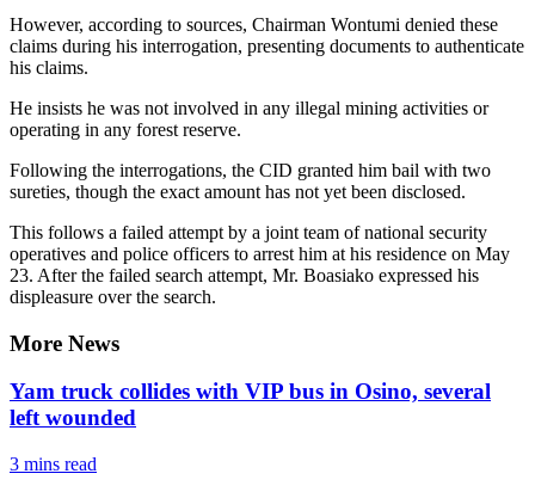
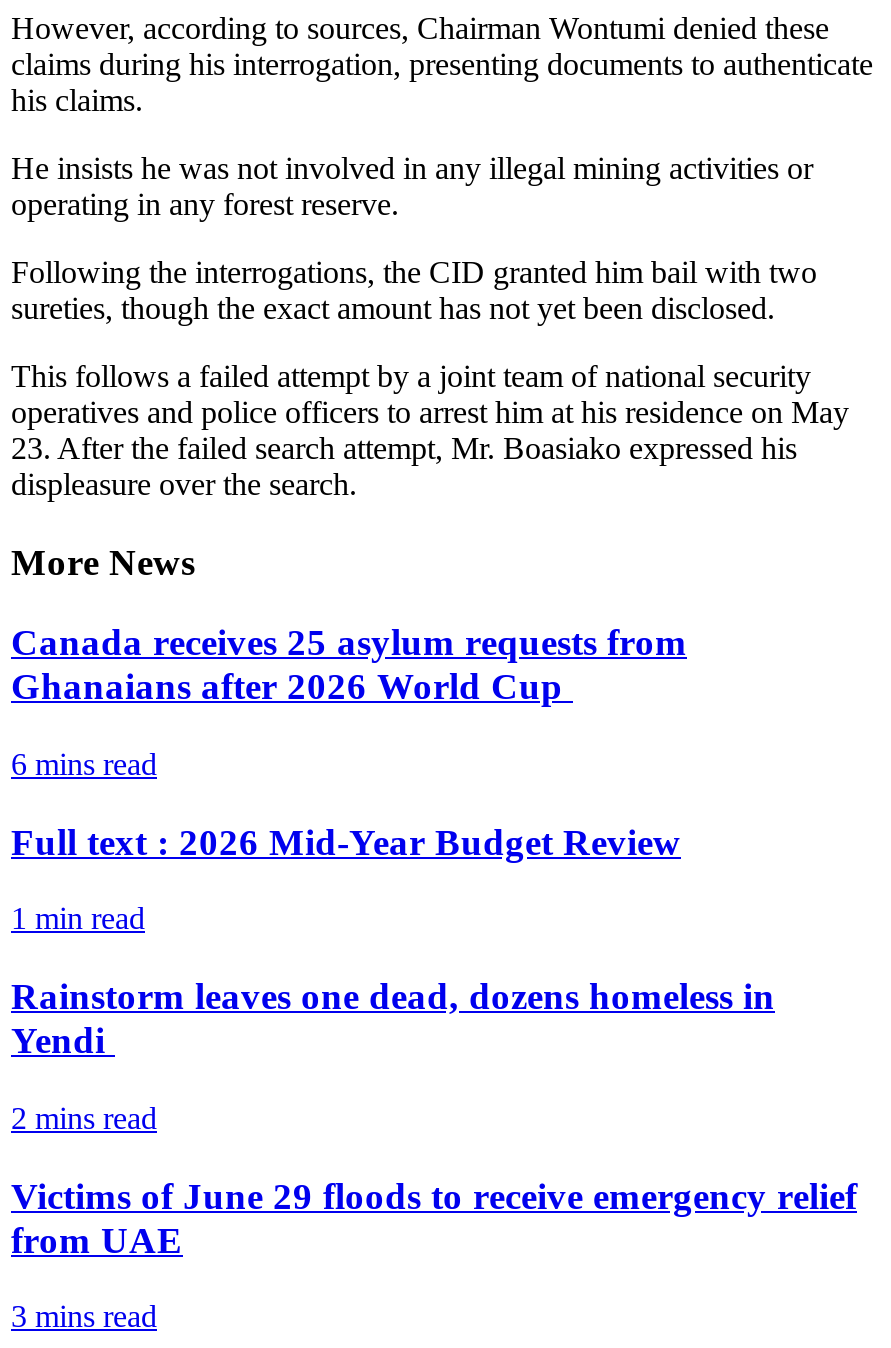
[10,379,491,430] Yam truck collides with VIP bus in Osino, several | left wounded -> [11,622,857,1260] Canada receives 25 asylum requests from | Ghanaians after 2026 World Cup | 6 mins read | Full text : 2026 Mid-Year Budget Review | 1 min read | Rainstorm leaves one dead, dozens homeless in | Yendi | 2 mins read | Victims of June 29 floods to receive emergency relief | from UAE

